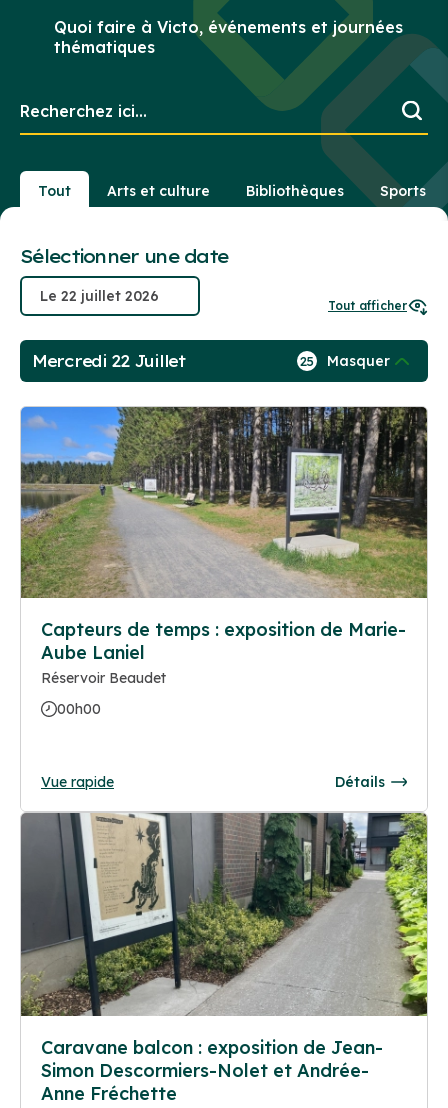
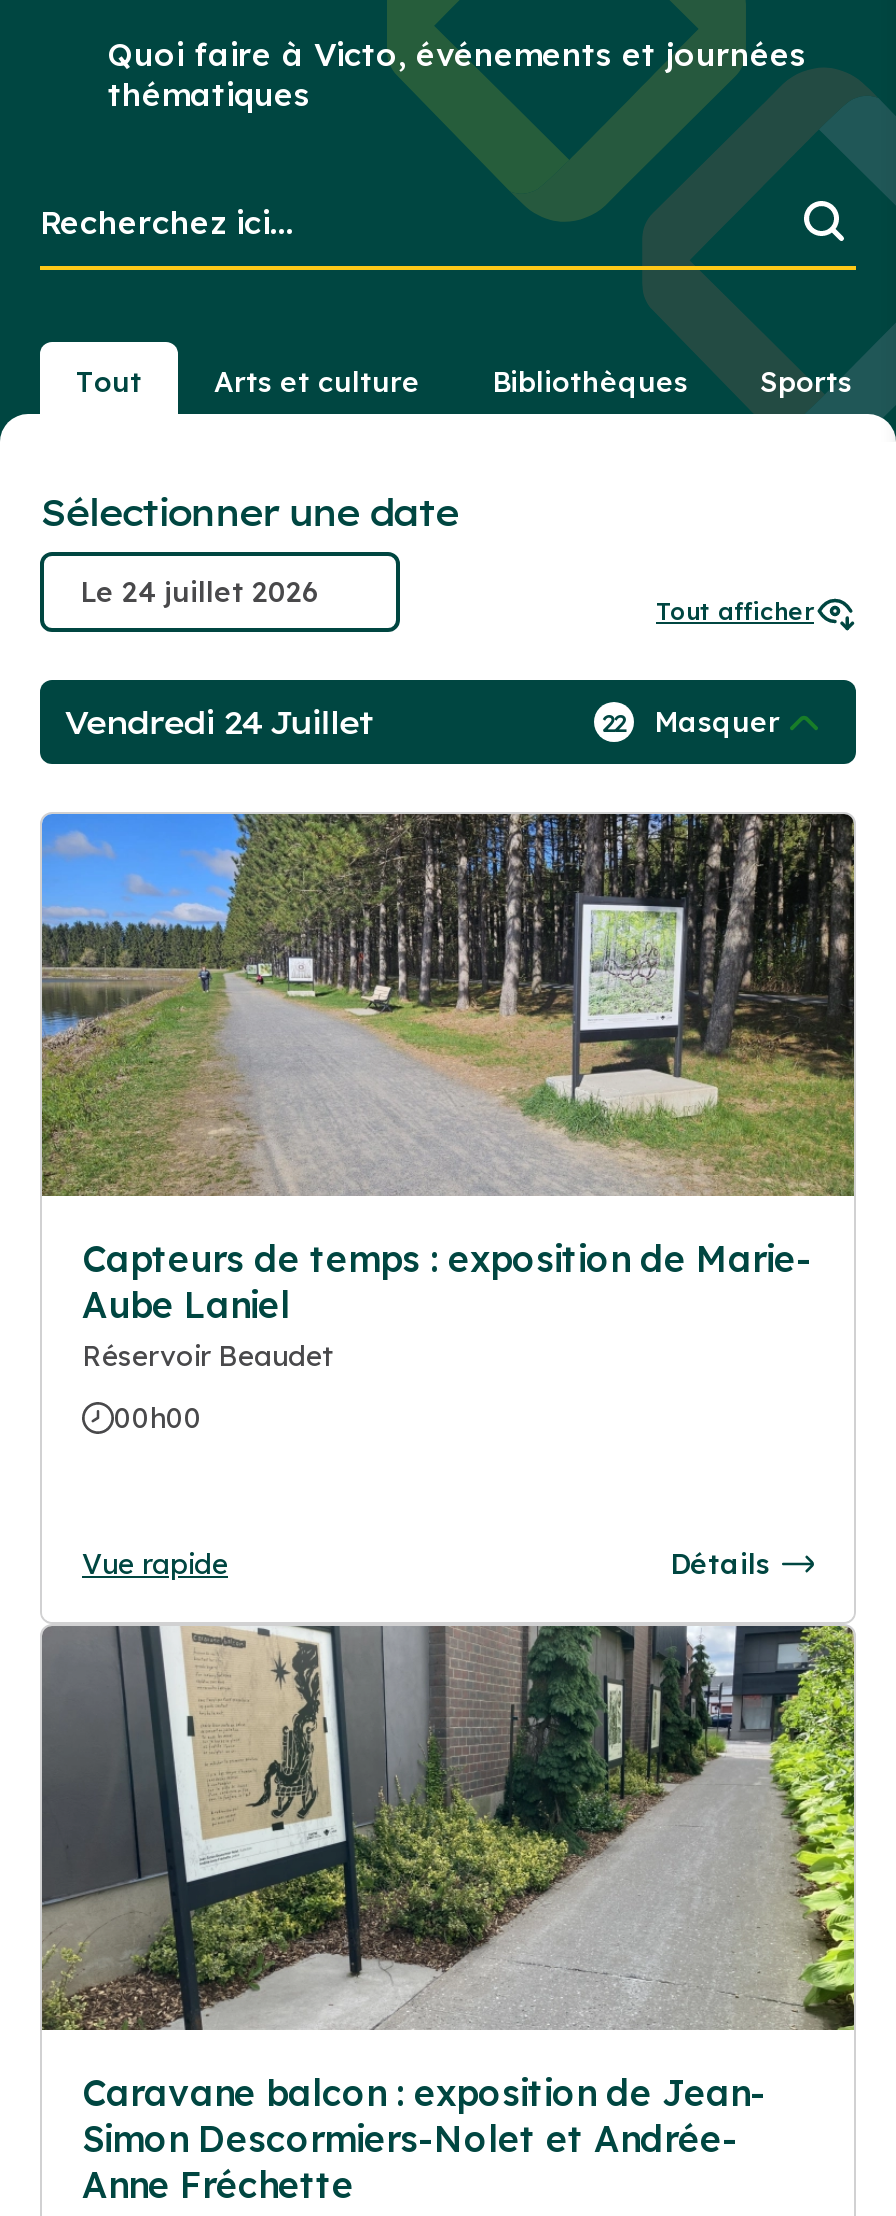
[32,351,186,371] Mercredi 22 Juillet -> [64,702,373,742] Vendredi 24 Juillet
[300,352,390,370] 25 Masquer -> [602,704,780,740] 22 Masquer

